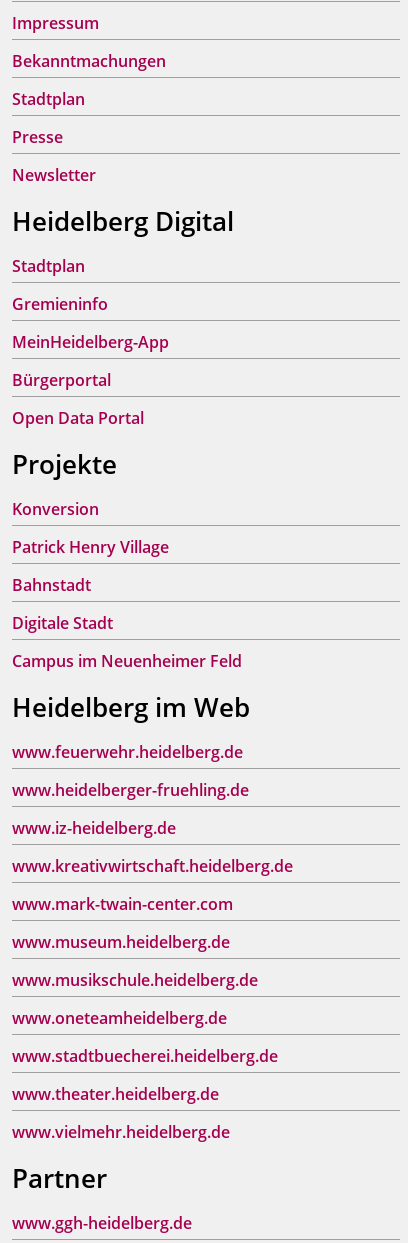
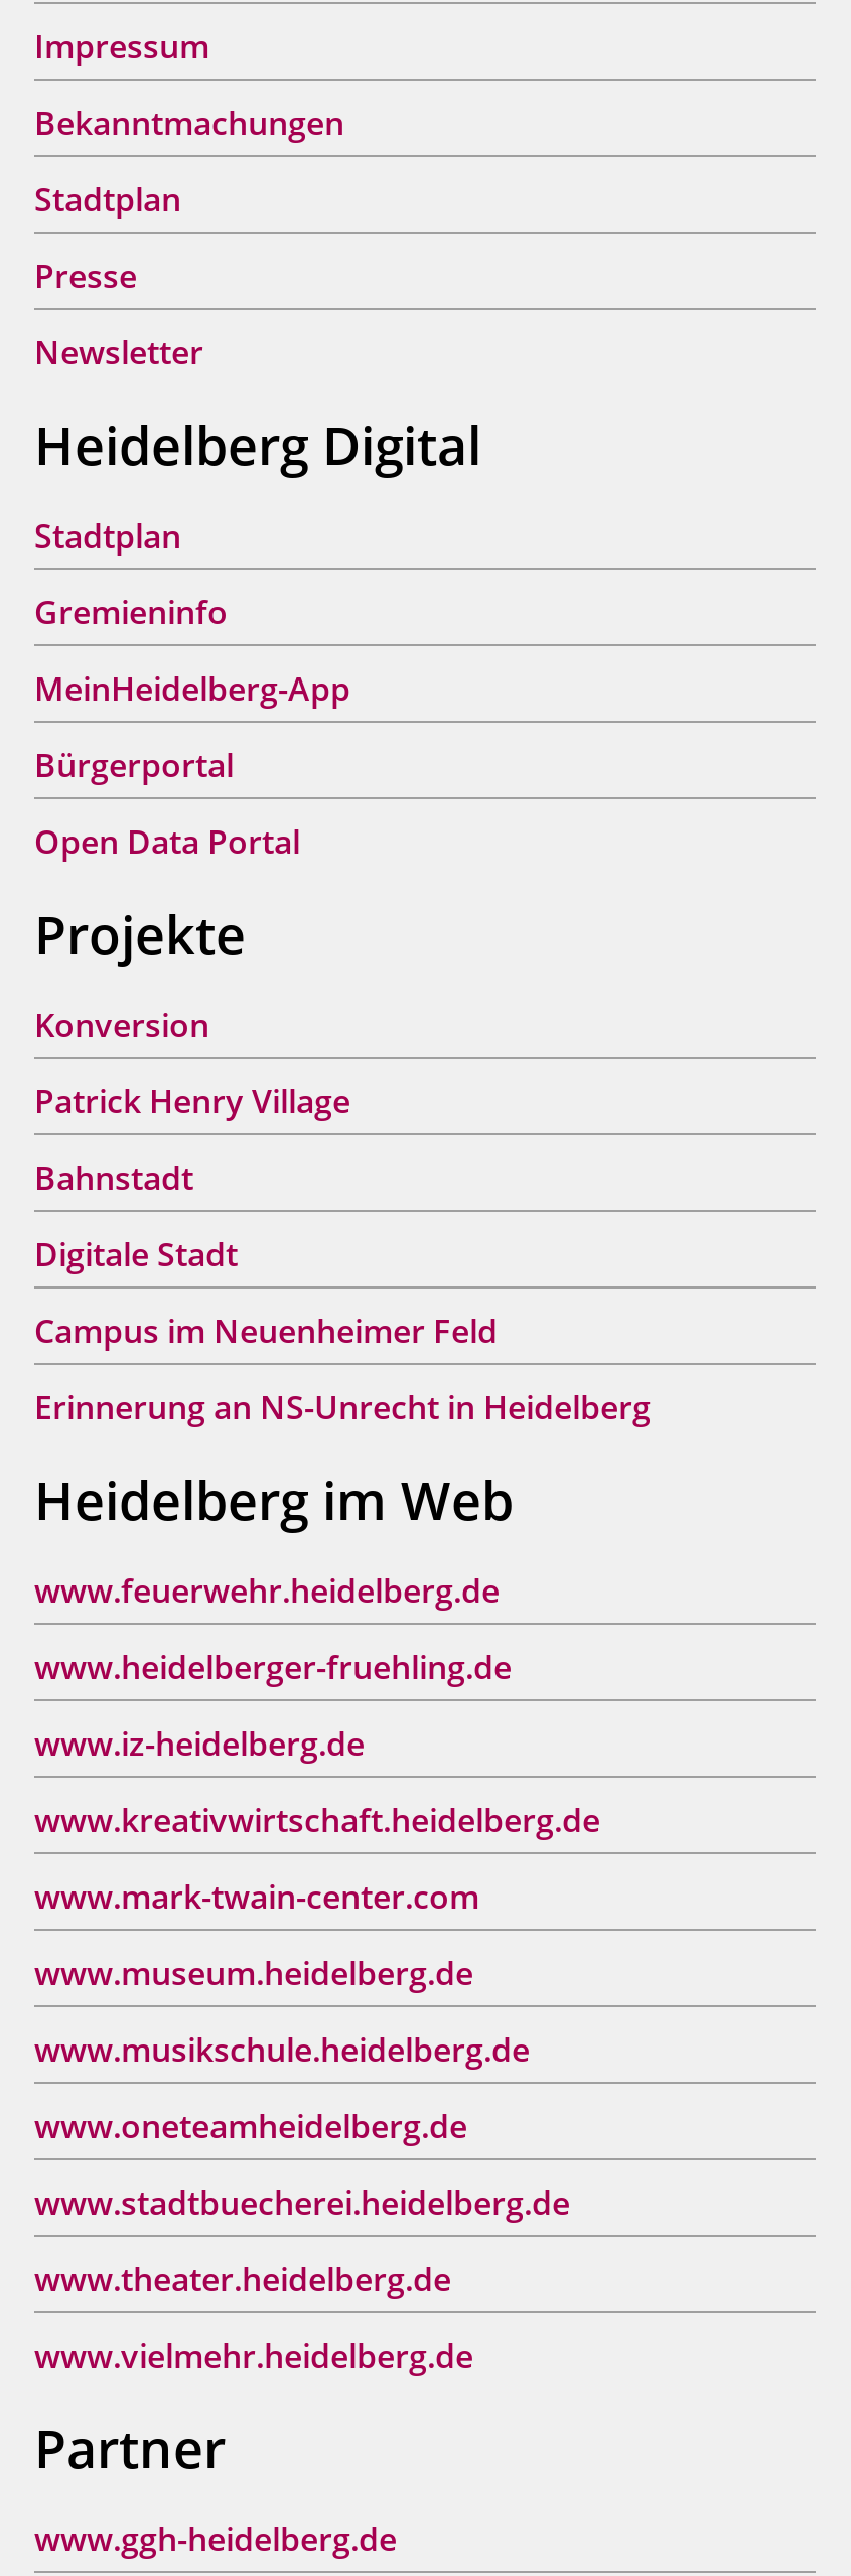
none -> [34,1384,651,1428] Erinnerung an NS-Unrecht in Heidelberg

